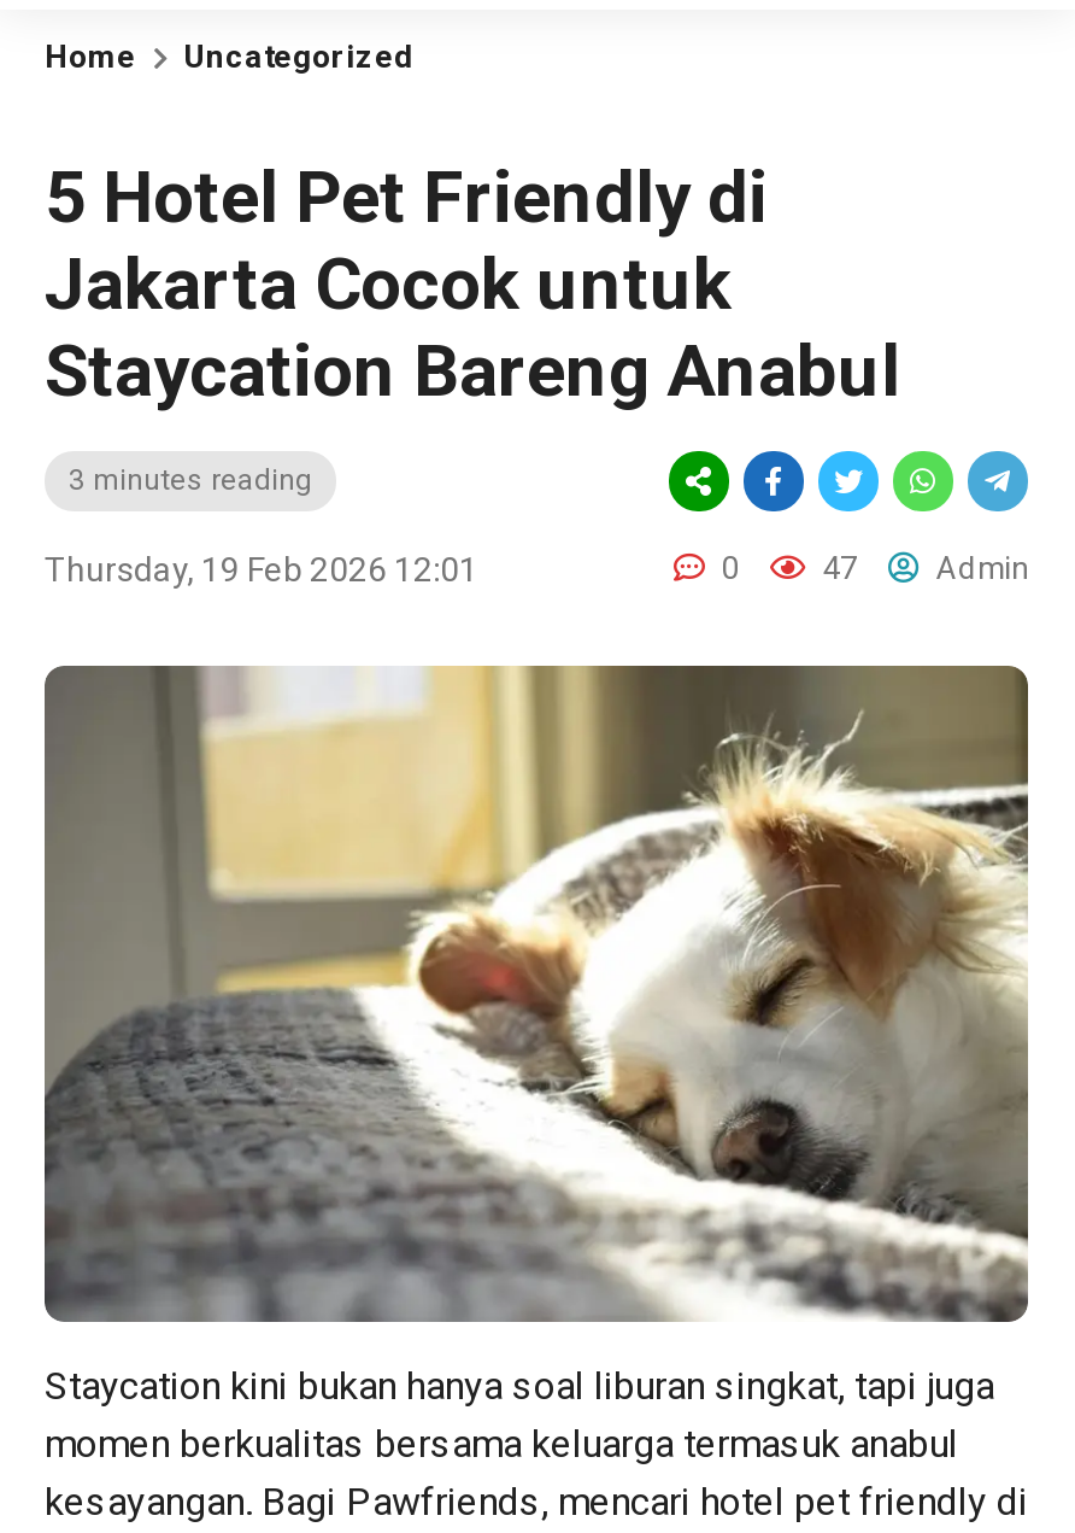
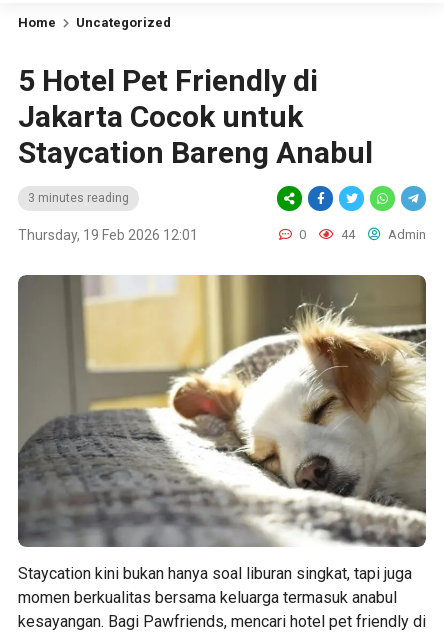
[715,550,1028,586] 0 47 Admin -> [296,227,426,242] 0 44 Admin

